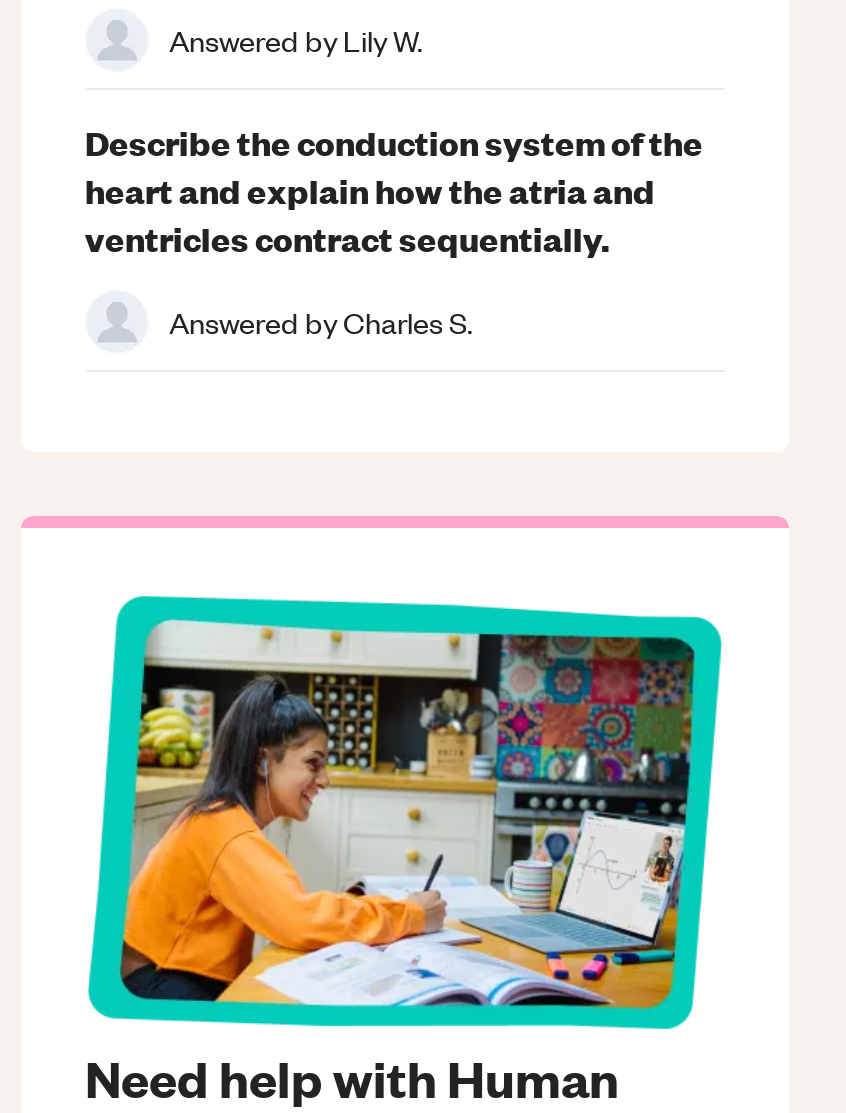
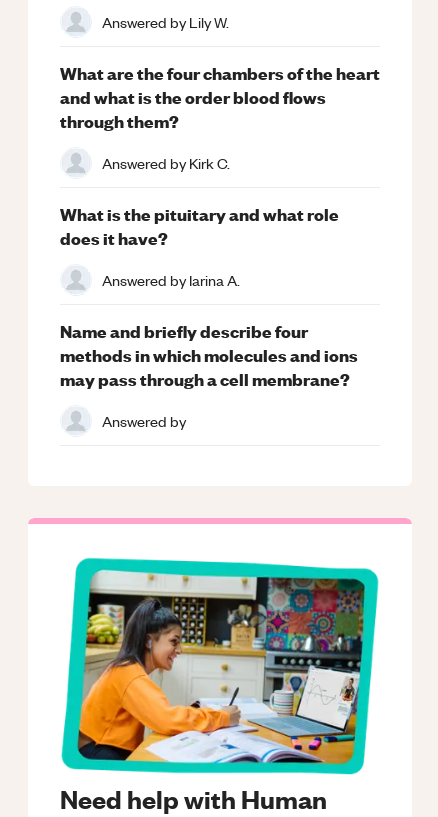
[85,118,703,341] Describe the conduction system of the | heart and explain how the atria and | ventricles contract sequentially. | Answered byCharles S. -> [60,61,380,430] What are the four chambers of the heart | and what is the order blood flows | through them? | Answered by Kirk C. | What is the pituitary and what role | does it have? | Answered by Iarina A. | Name and briefly describe four | methods in which molecules and ions | may pass through a cell membrane? | Answered by

